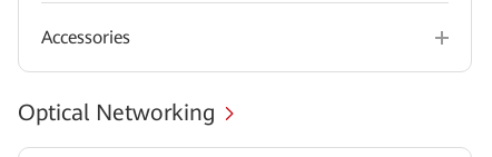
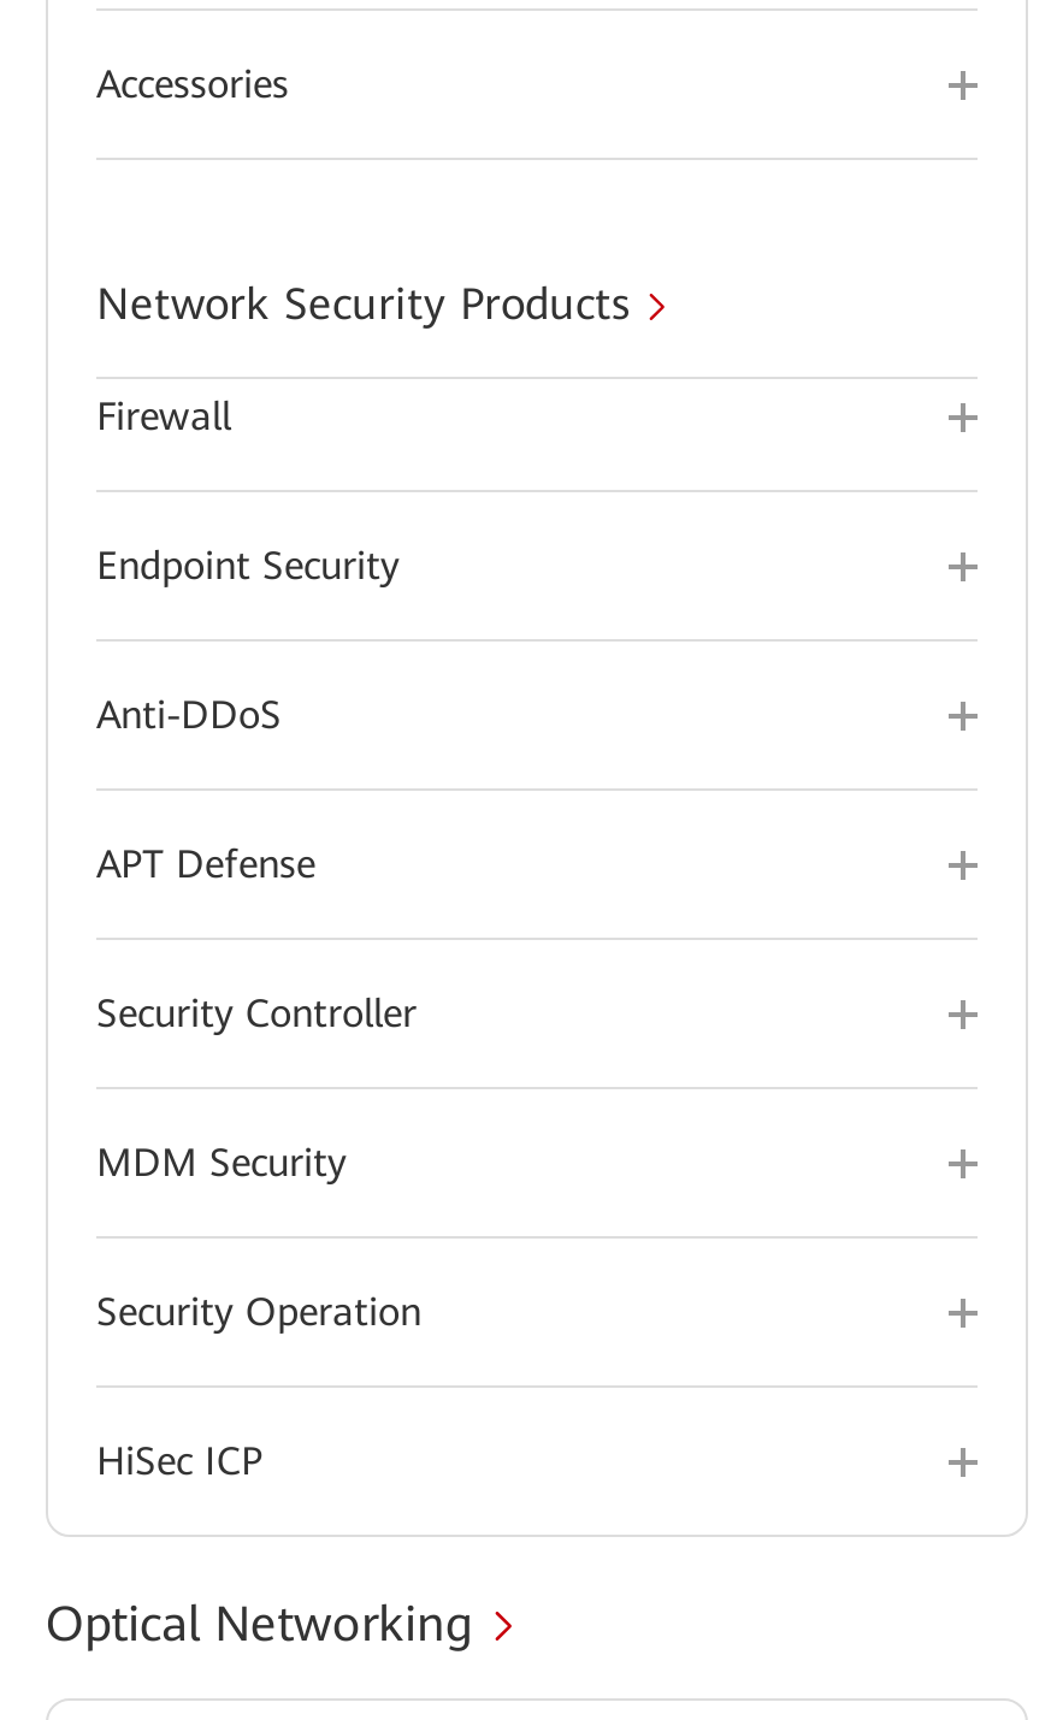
none -> [96,278,631,1484] Network Security Products | Firewall | Endpoint Security | Anti-DDoS | APT Defense | Security Controller | MDM Security | Security Operation | HiSec ICP

